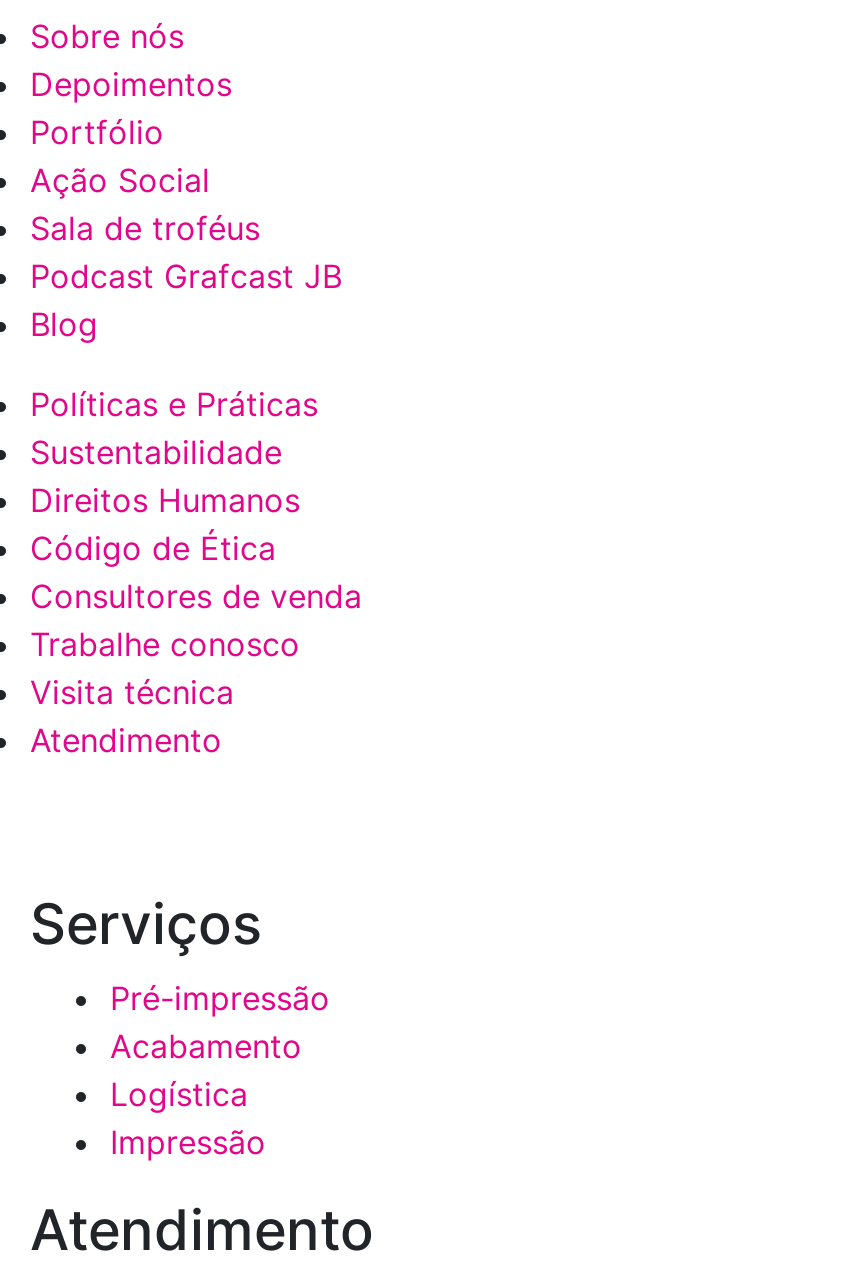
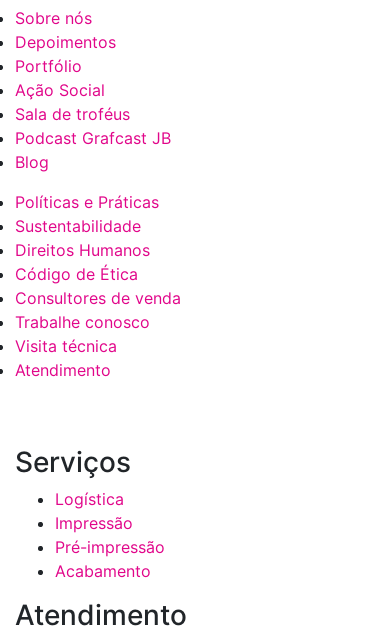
moved [110,977,330,1065] -> [55,537,165,581]: Pré-impressão | Acabamento
moved [110,1073,266,1161] -> [55,489,133,533]: Logística | Impressão

